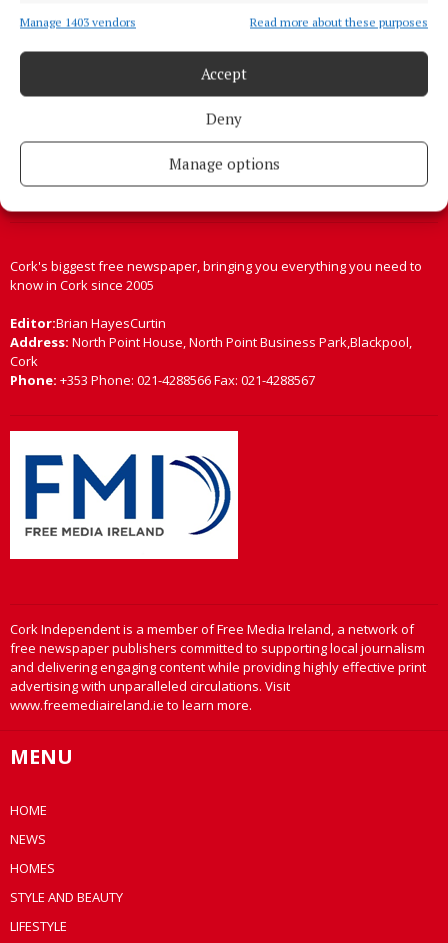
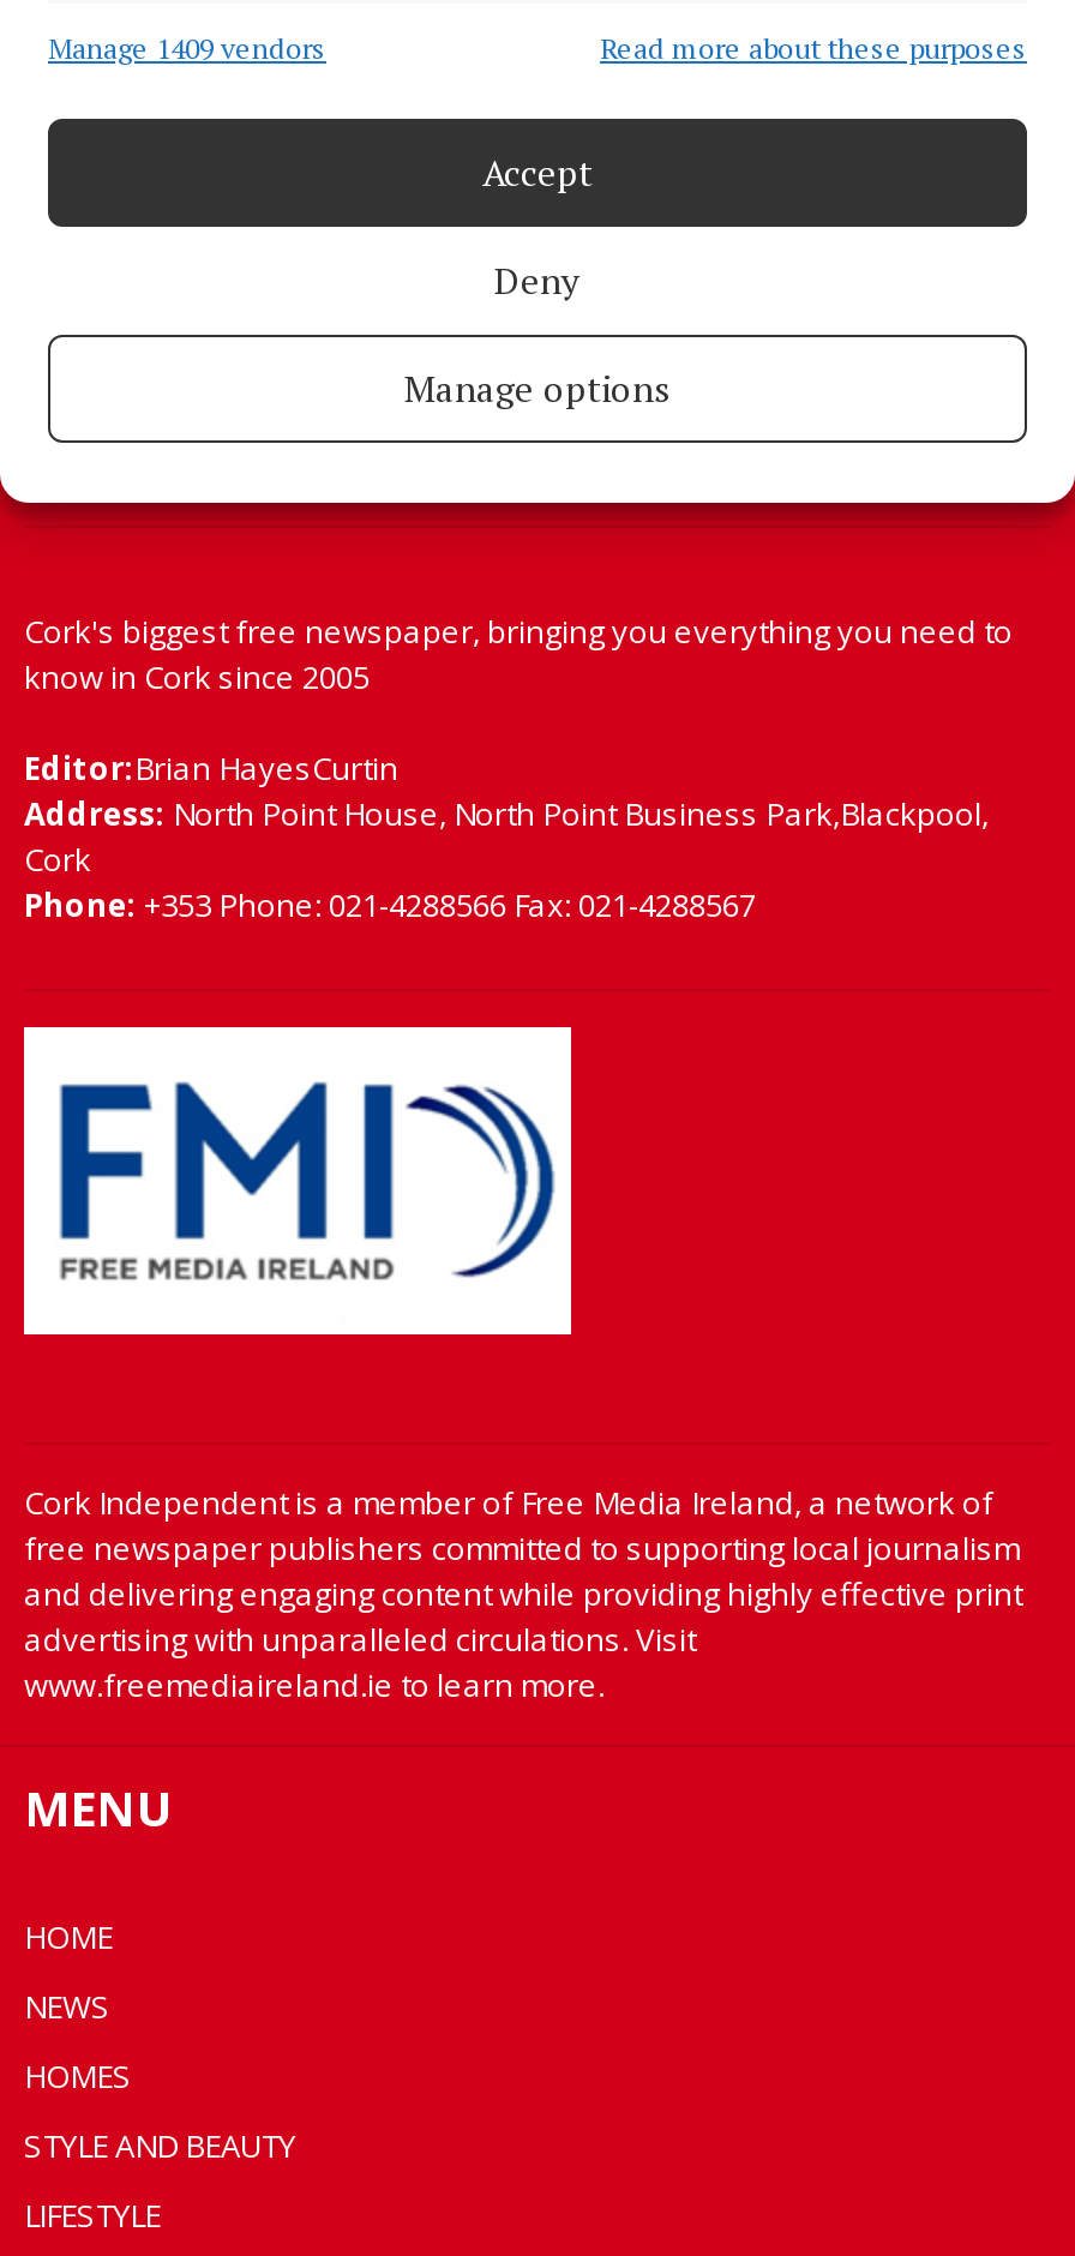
[20,14,136,29] Manage 1403 vendors -> [48,29,326,65] Manage 1409 vendors

